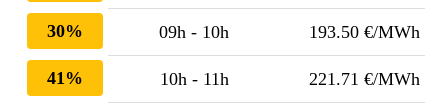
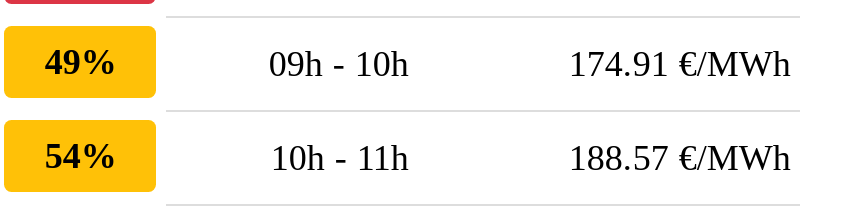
[47,21,83,41] 30% -> [45,41,117,81] 49%
[309,22,420,42] 193.50 €/MWh -> [569,43,791,83] 174.91 €/MWh
[47,68,83,88] 41% -> [45,135,117,175] 54%
[309,69,420,89] 221.71 €/MWh -> [569,137,791,177] 188.57 €/MWh

